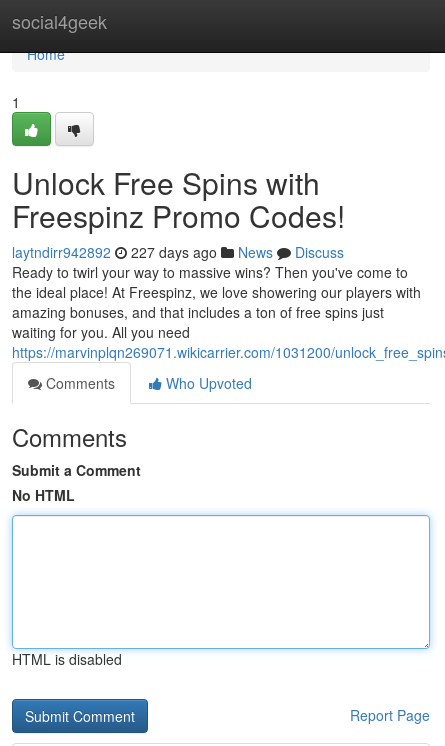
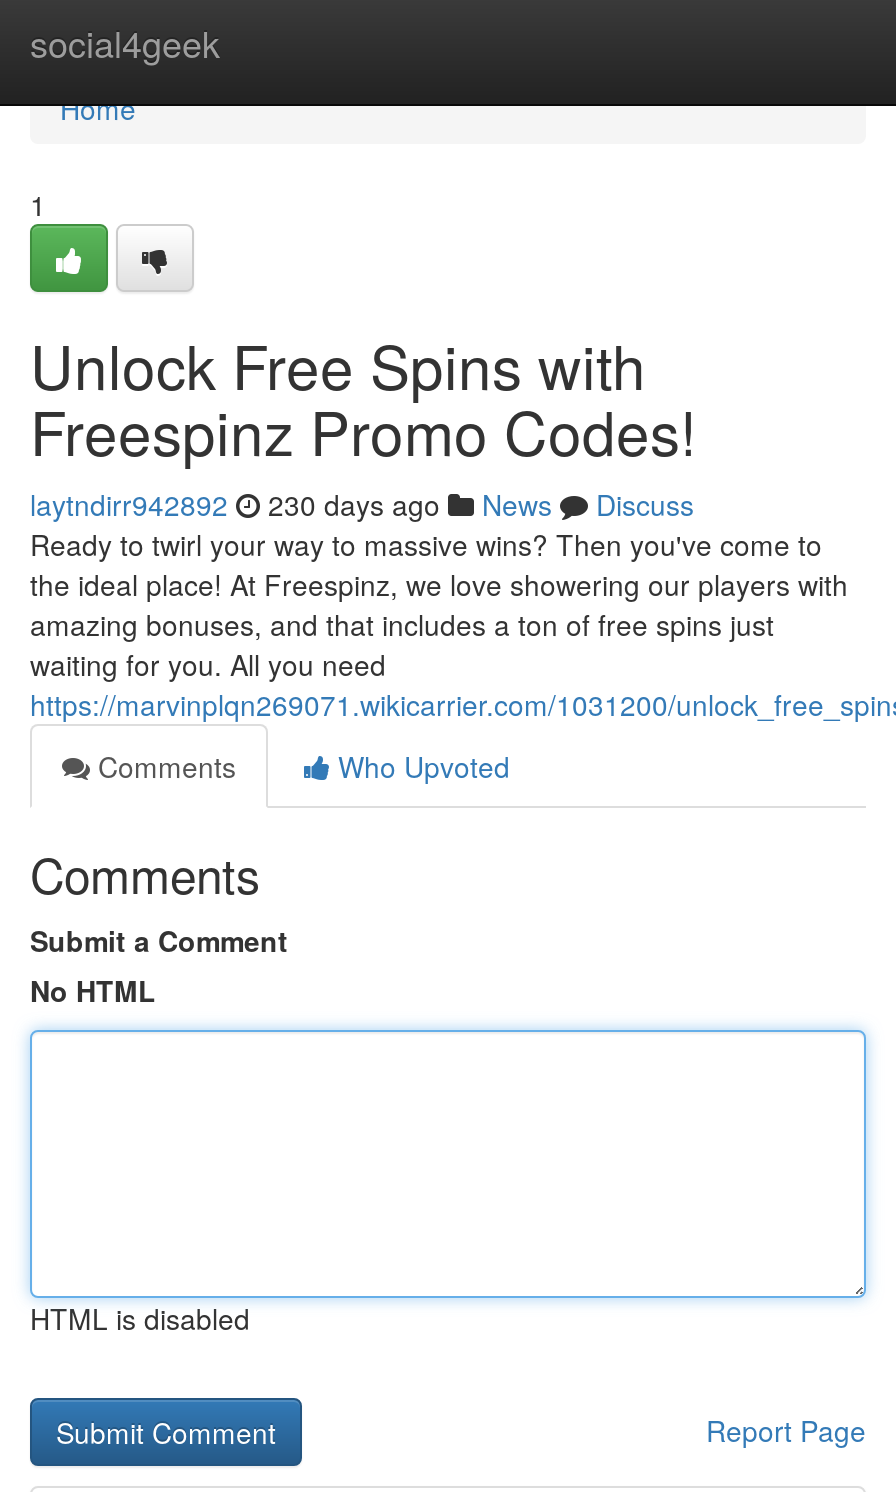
[12,242,344,262] laytndirr942892 227 days ago News Discuss -> [30,484,694,524] laytndirr942892 230 days ago News Discuss

